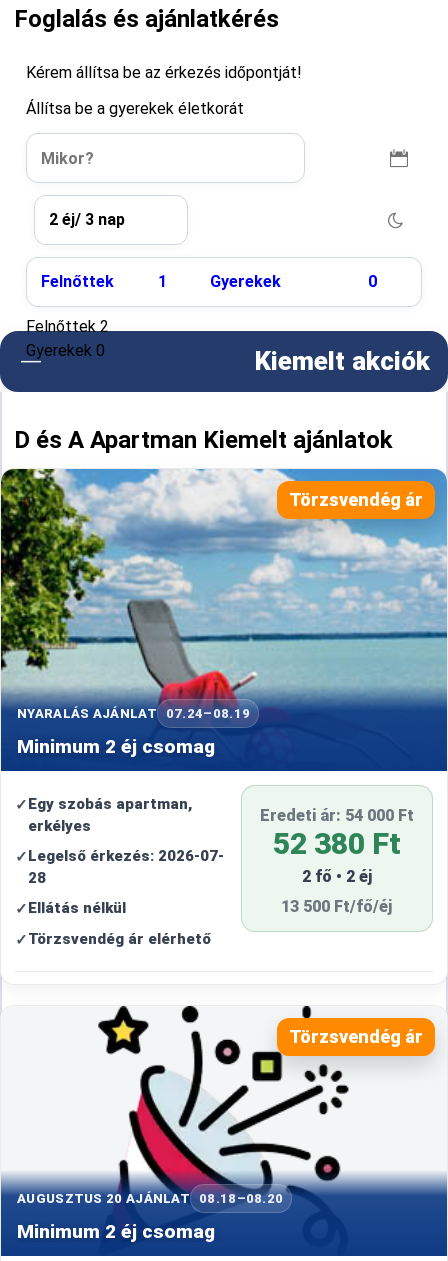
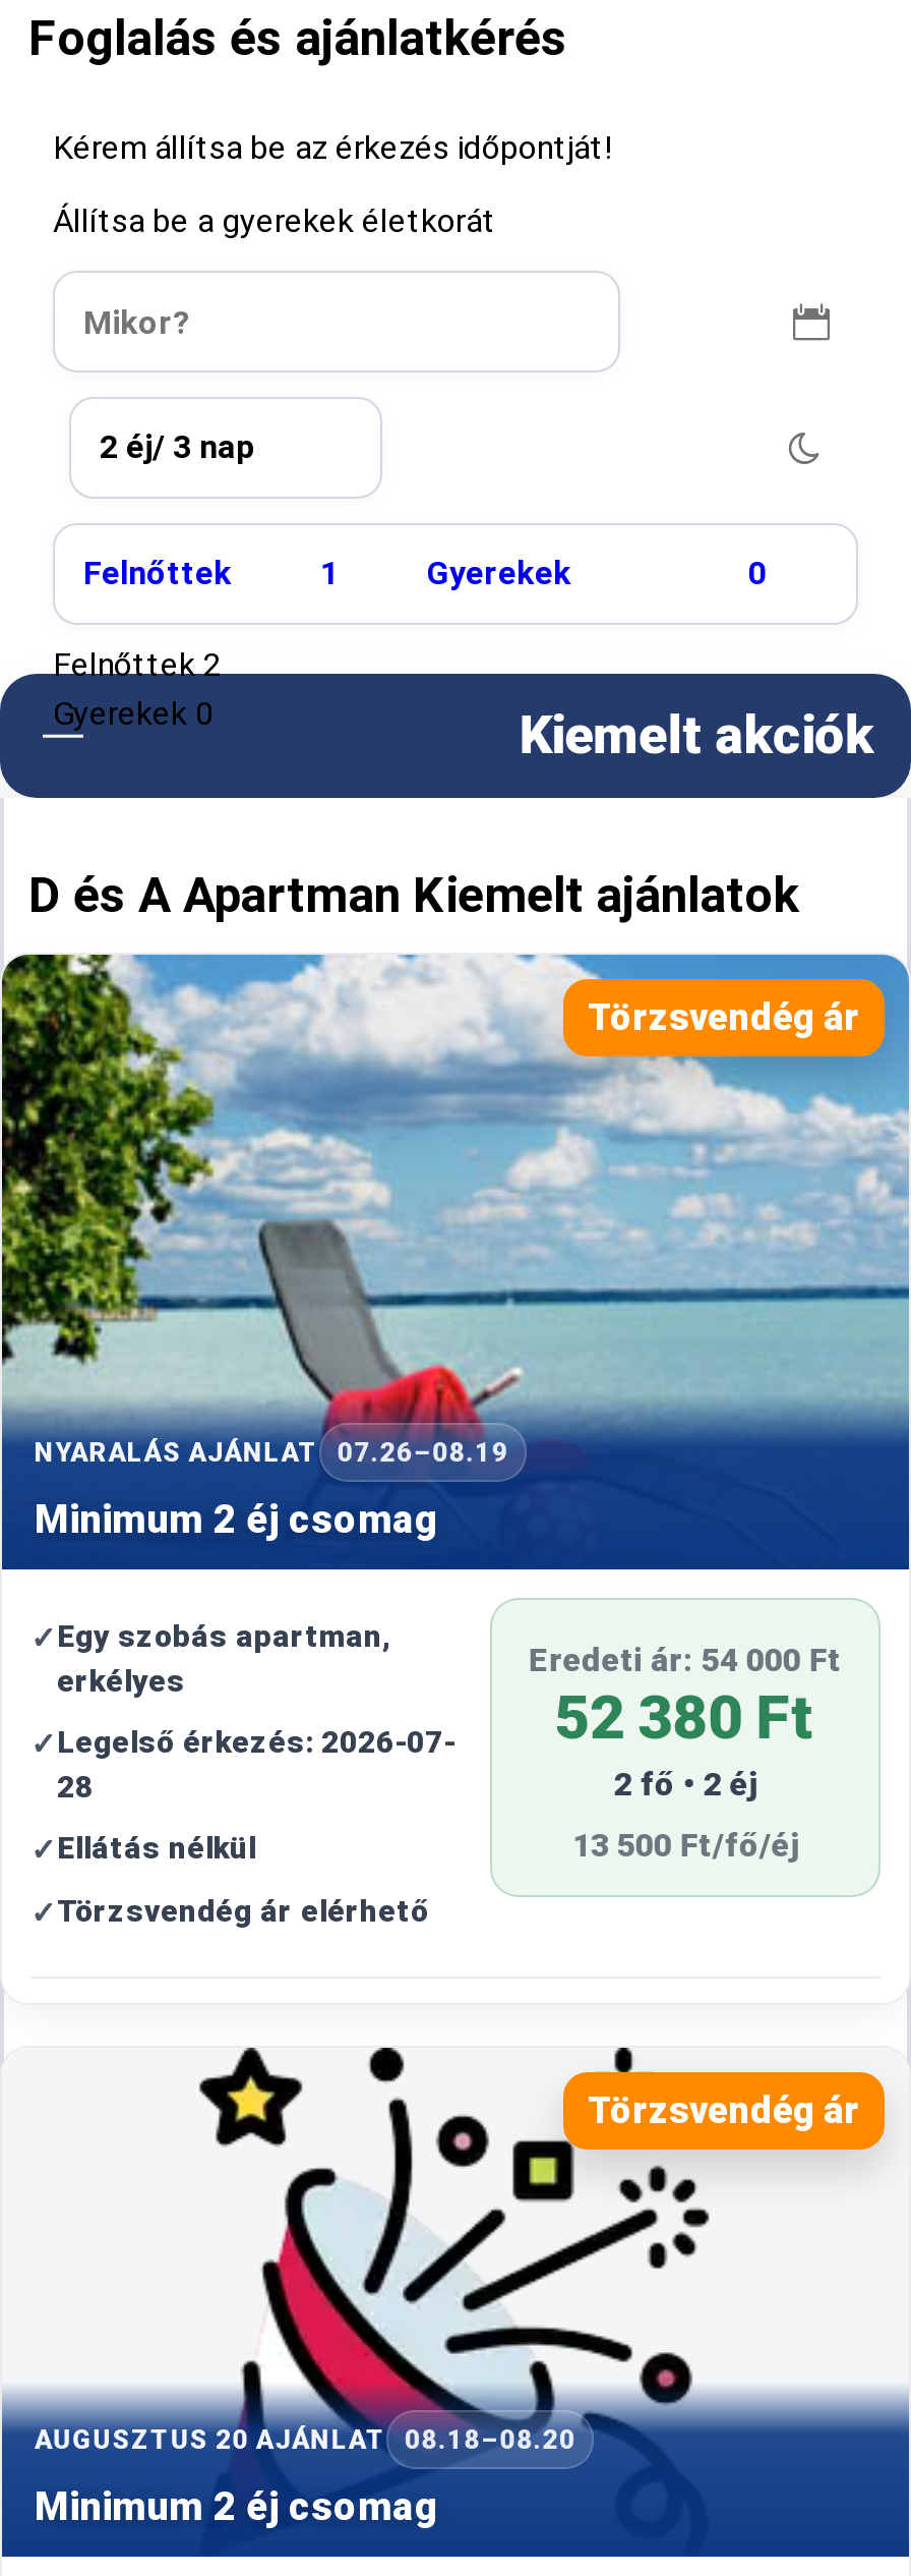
[17,706,250,721] NYARALÁS AJÁNLAT 07.24–08.19 -> [35,1436,509,1467] NYARALÁS AJÁNLAT 07.26–08.19

